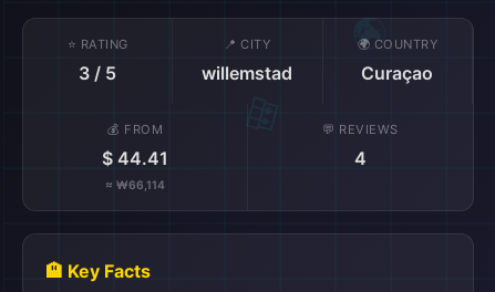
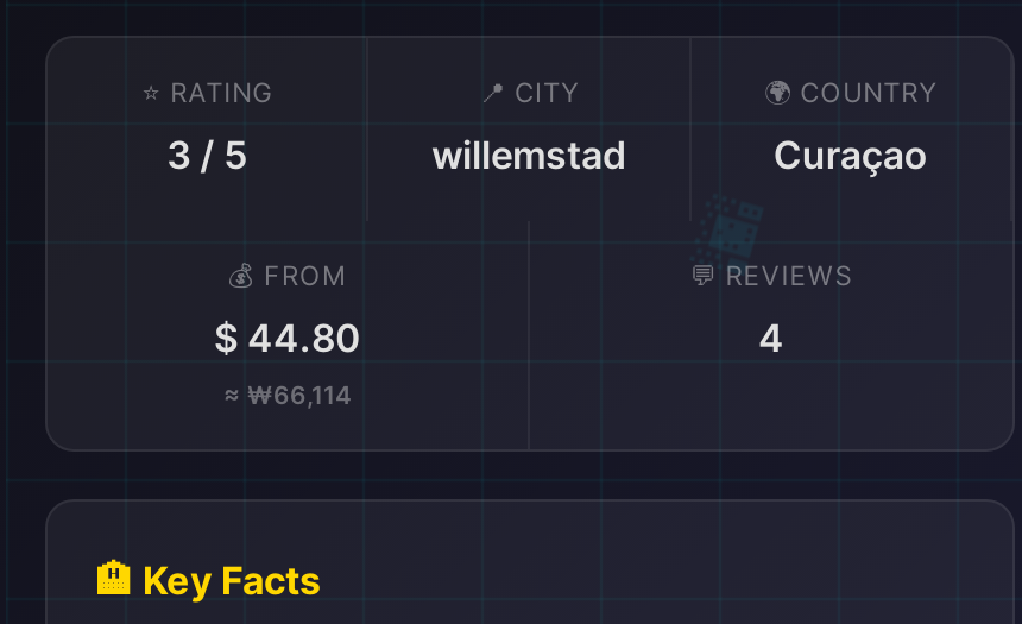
[102,147,168,169] $ 44.41 -> [214,314,361,361] $ 44.80

